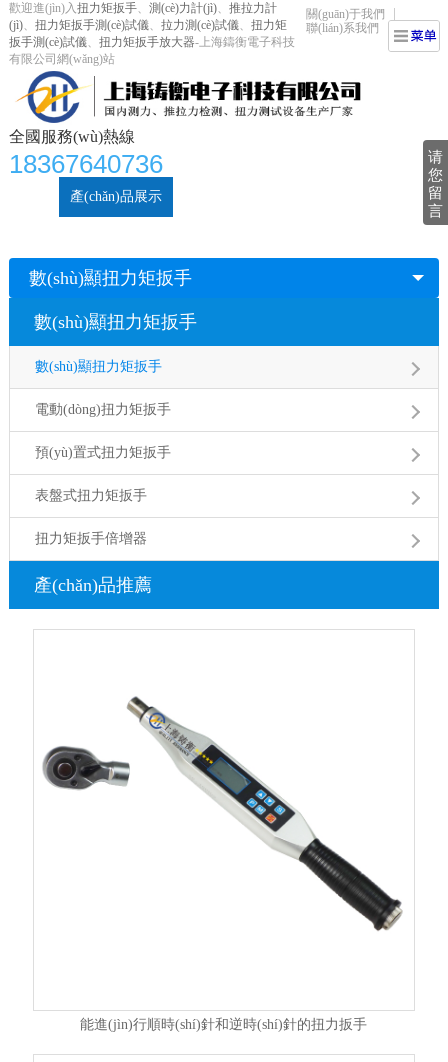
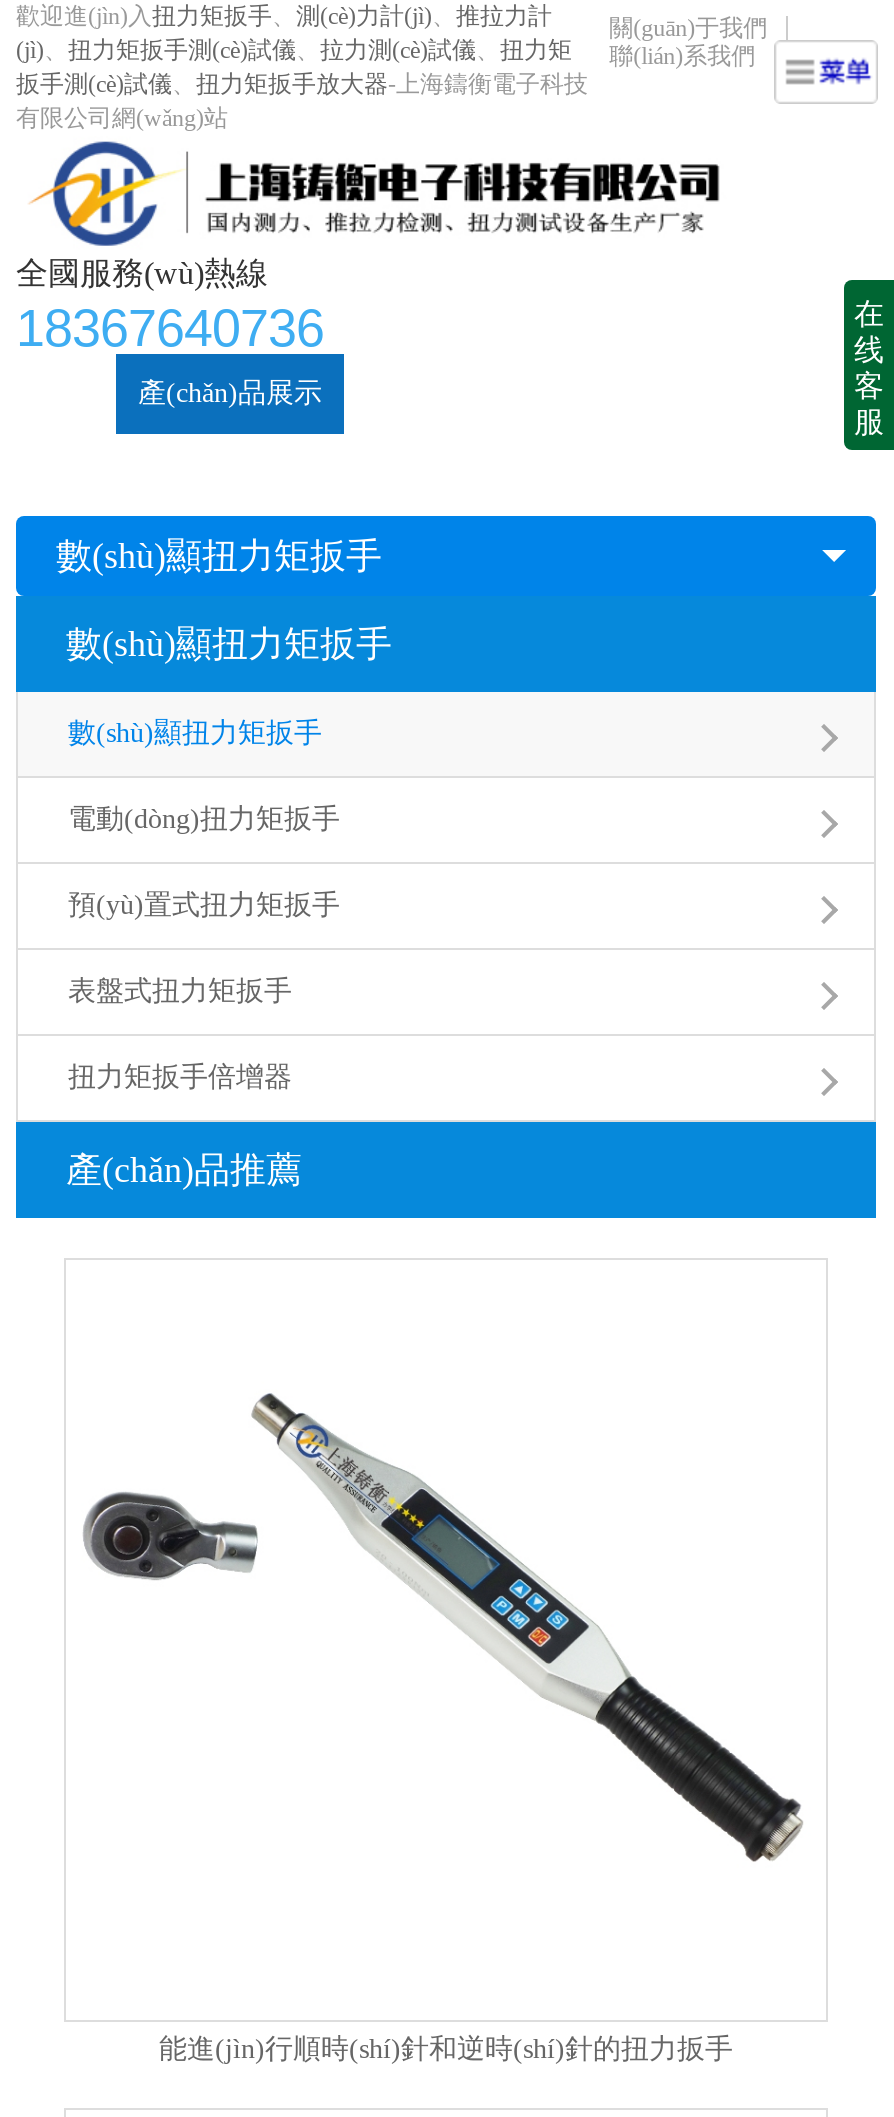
[428,149,443,219] 请 | 您 | 留 | 言 -> [854,298,884,438] 在 | 线 | 客 | 服

